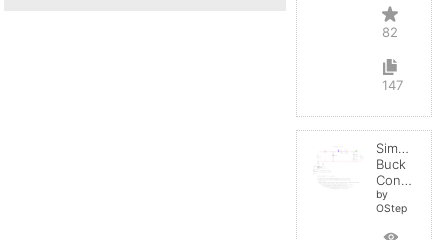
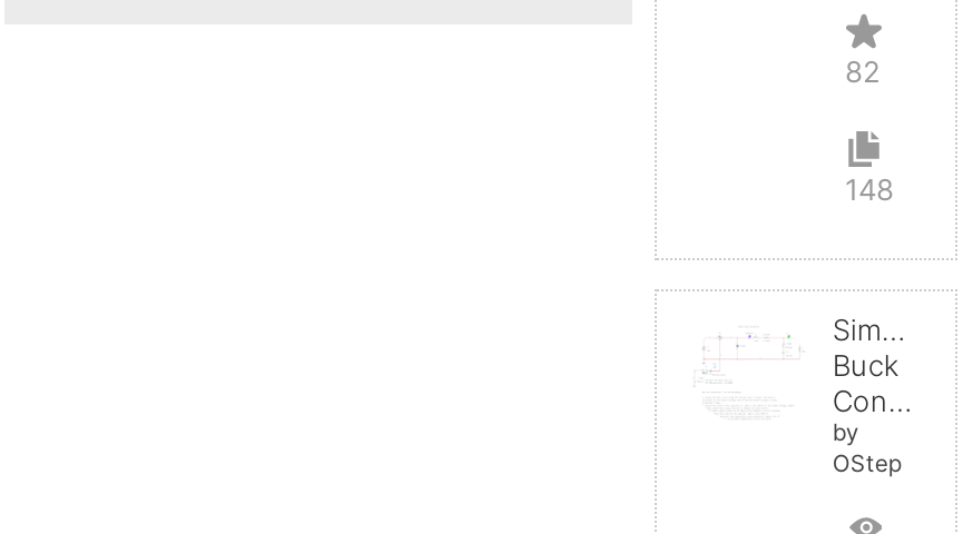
[381,77,402,93] 147 -> [845,171,894,207] 148

